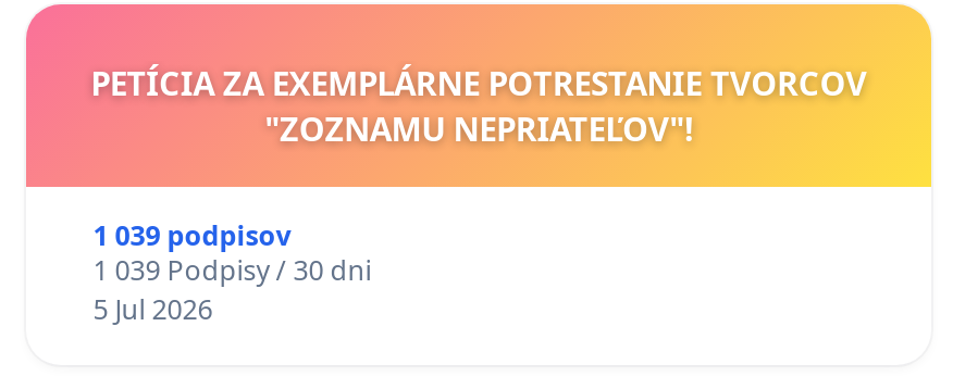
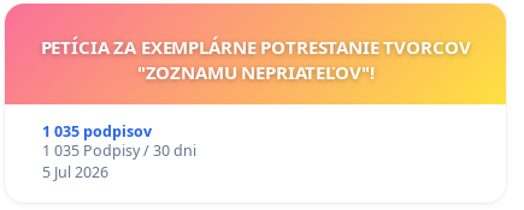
[93,218,291,255] 1 039 podpisov -> [42,122,152,142] 1 035 podpisov
[93,253,372,290] 1 039 Podpisy / 30 dni -> [42,141,196,161] 1 035 Podpisy / 30 dni

